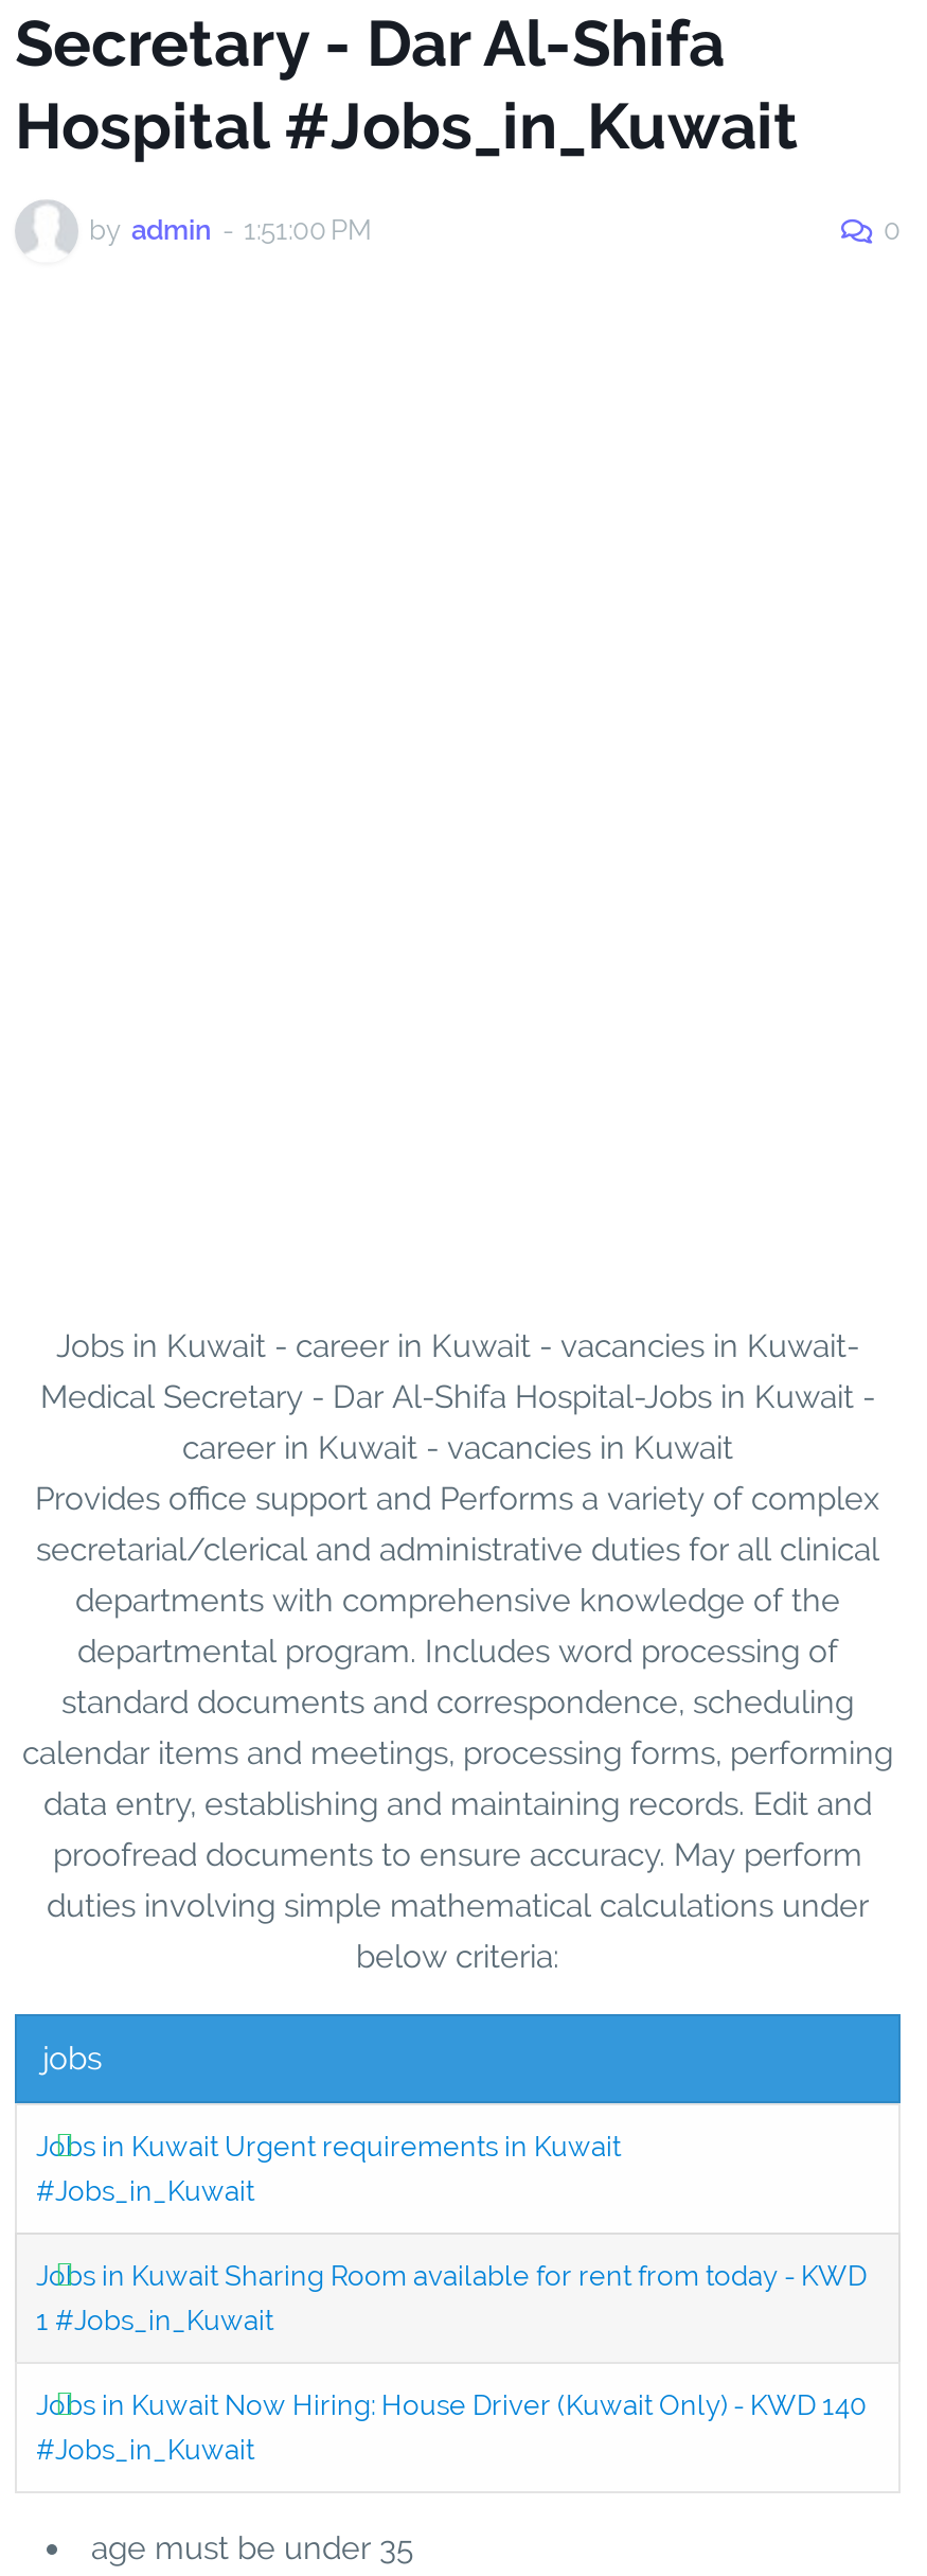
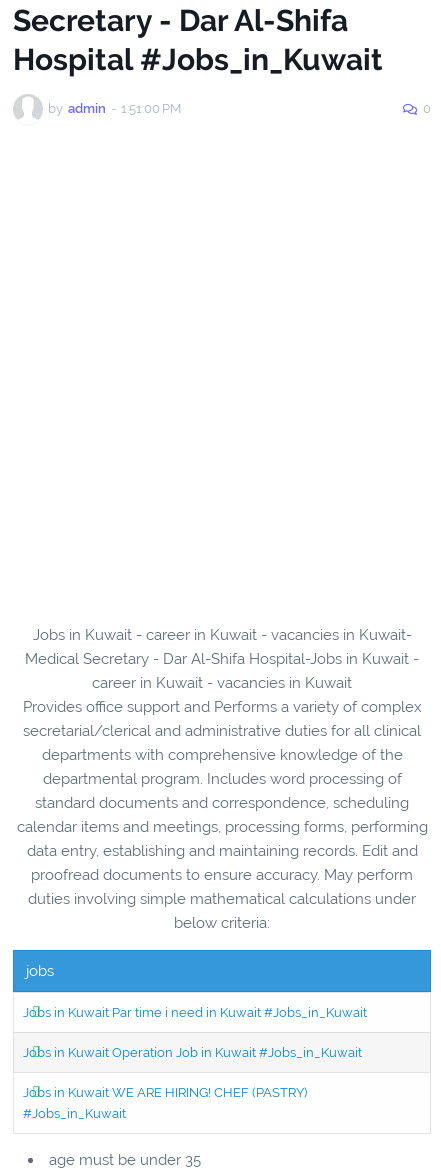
[36,2130,621,2206] Jobs in Kuwait Urgent requirements in Kuwait | #Jobs_in_Kuwait -> [23,1005,367,1020] Jobs in Kuwait Par time i need in Kuwait #Jobs_in_Kuwait
[36,2259,867,2336] Jobs in Kuwait Sharing Room available for rent from today - KWD | 1 #Jobs_in_Kuwait -> [23,1045,362,1060] Jobs in Kuwait Operation Job in Kuwait #Jobs_in_Kuwait
[36,2389,867,2420] Jobs in Kuwait Now Hiring: House Driver (Kuwait Only) - KWD 140 -> [23,1085,307,1100] Jobs in Kuwait WE ARE HIRING! CHEF (PASTRY)

